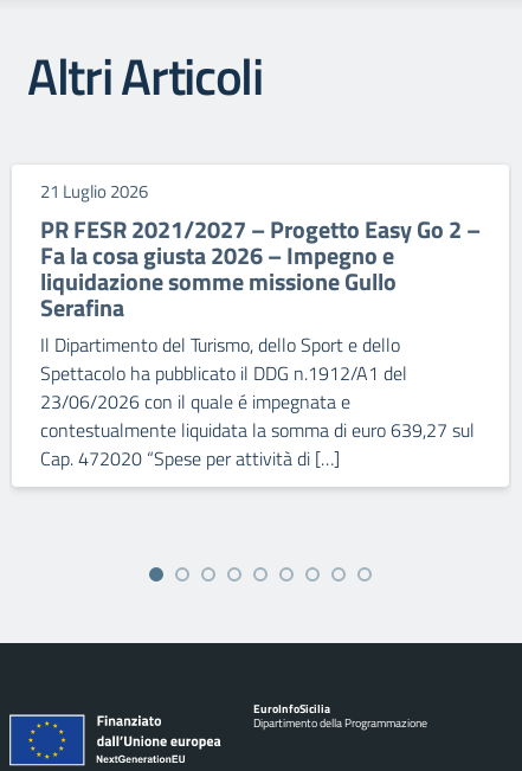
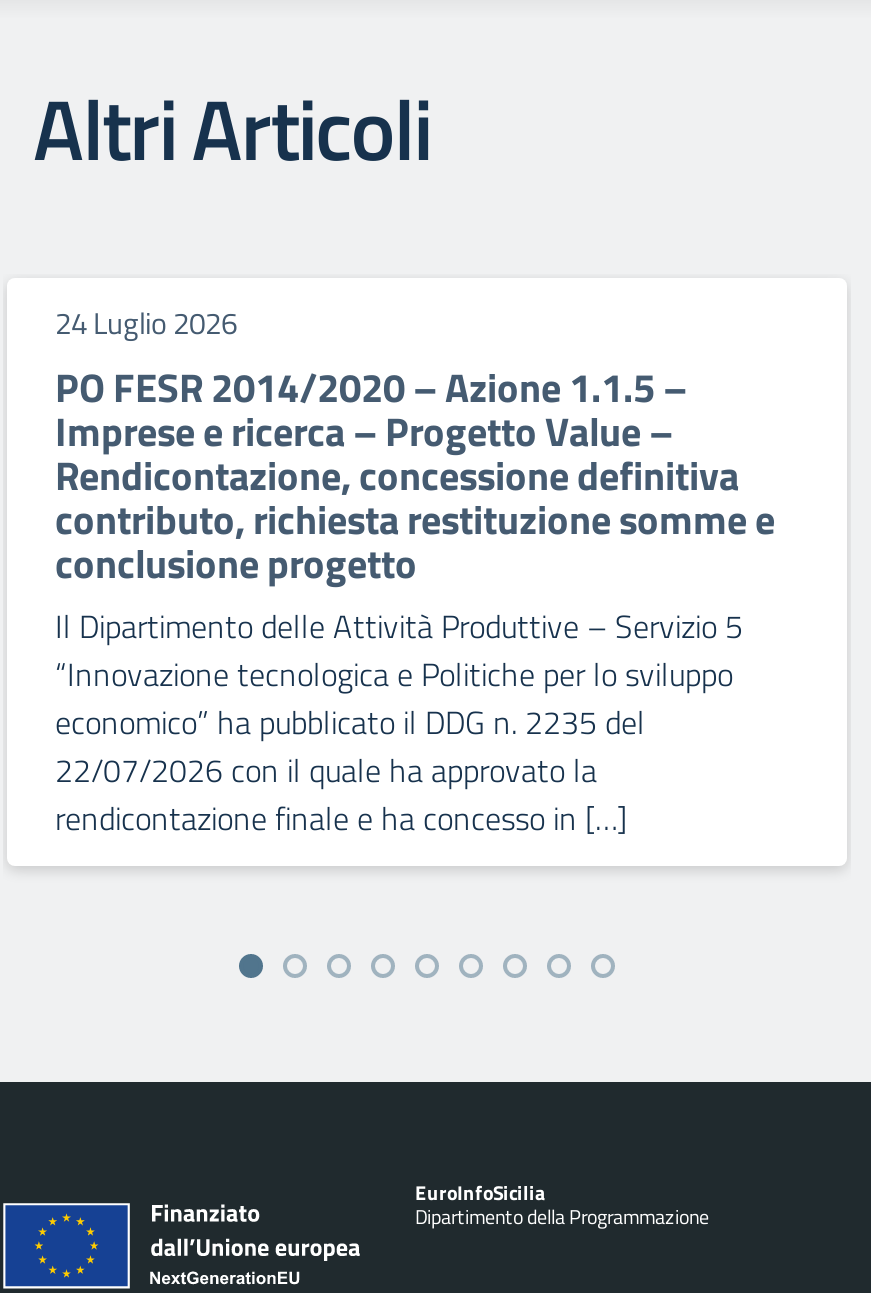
[40,178,481,473] 21 Luglio 2026 | PR FESR 2021/2027 – Progetto Easy Go 2 – | Fa la cosa giusta 2026 – Impegno e | liquidazione somme missione Gullo | Serafina | Il Dipartimento del Turismo, dello Sport e dello | Spettacolo ha pubblicato il DDG n.1912/A1 del | 23/06/2026 con il quale é impegnata e | contestualmente liquidata la somma di euro 639,27 sul | Cap. 472020 “Spese per attività di […] -> [55,300,775,842] 24 Luglio 2026 | PO FESR 2014/2020 – Azione 1.1.5 – | Imprese e ricerca – Progetto Value – | Rendicontazione, concessione definitiva | contributo, richiesta restituzione somme e | conclusione progetto | Il Dipartimento delle Attività Produttive – Servizio 5 | “Innovazione tecnologica e Politiche per lo sviluppo | economico” ha pubblicato il DDG n. 2235 del | 22/07/2026 con il quale ha approvato la | rendicontazione finale e ha concesso in […]

